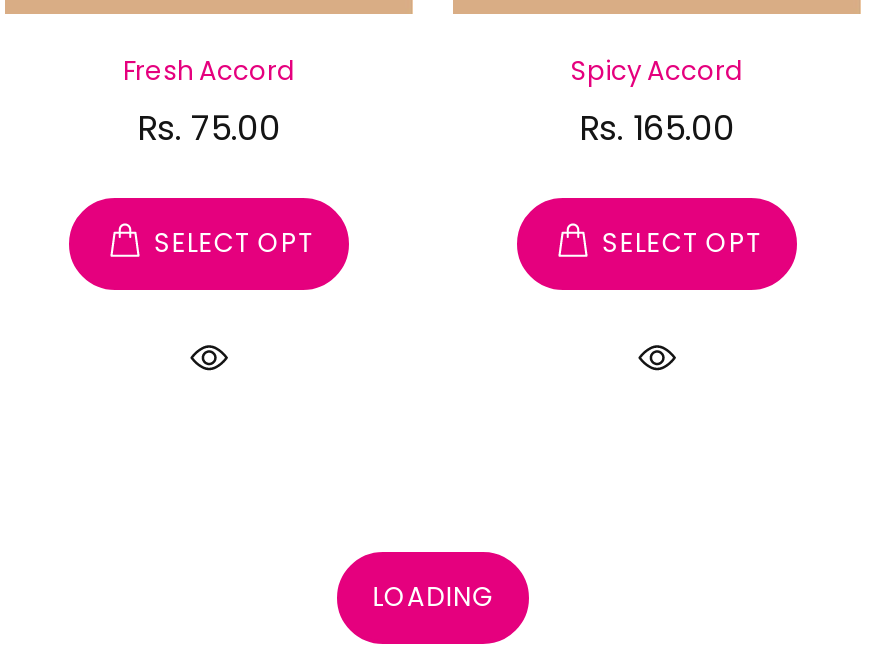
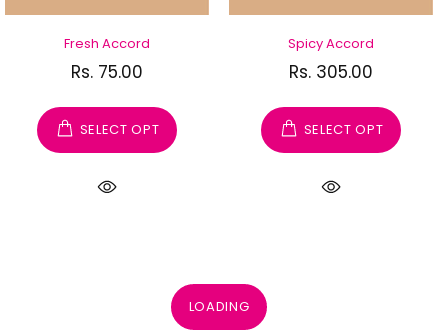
[579,103,735,151] Rs. 165.00 -> [289,60,373,84] Rs. 305.00

